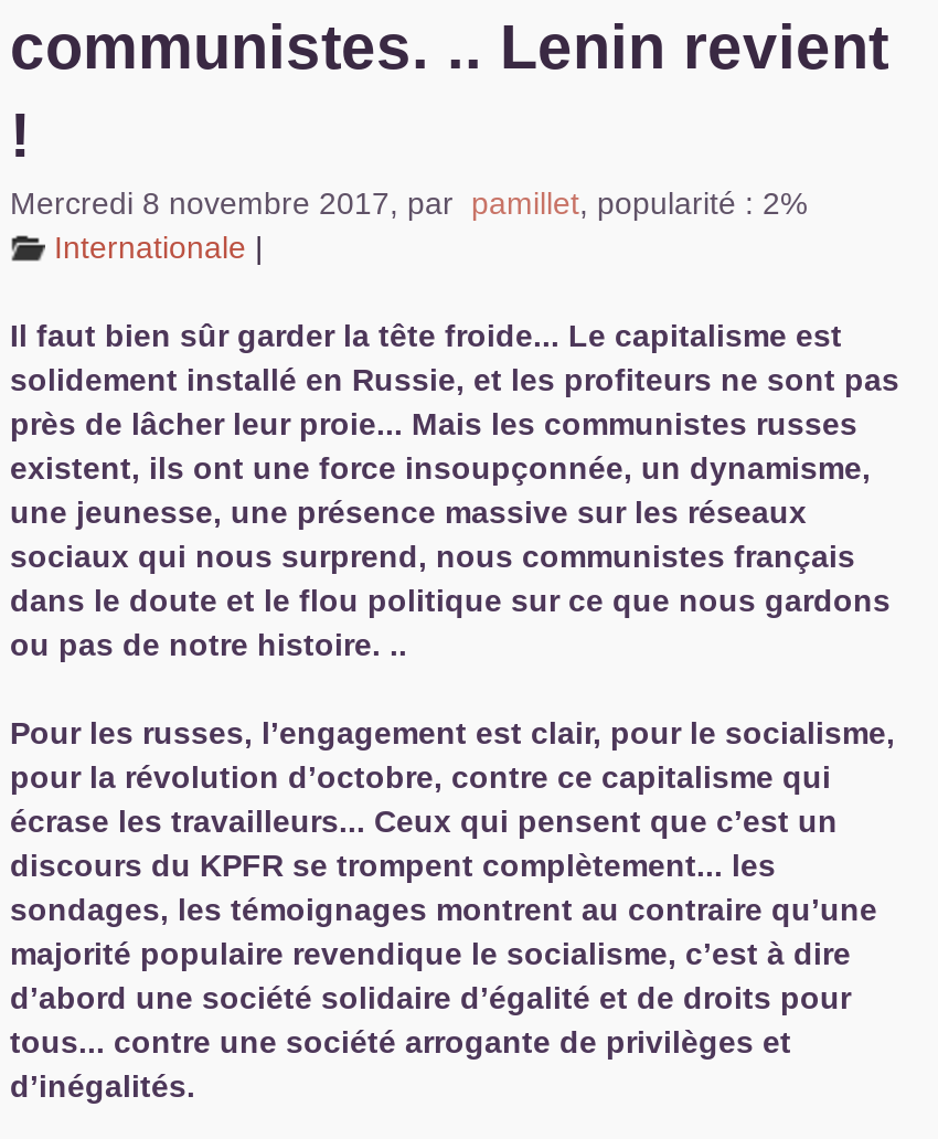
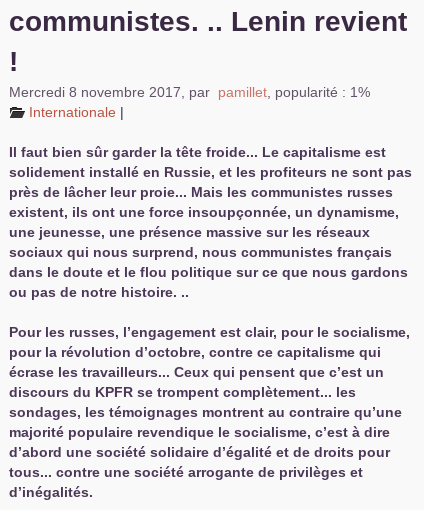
[10,185,807,221] Mercredi 8 novembre 2017, par pamillet, popularité : 2% -> [9,84,370,100] Mercredi 8 novembre 2017, par pamillet, popularité : 1%

